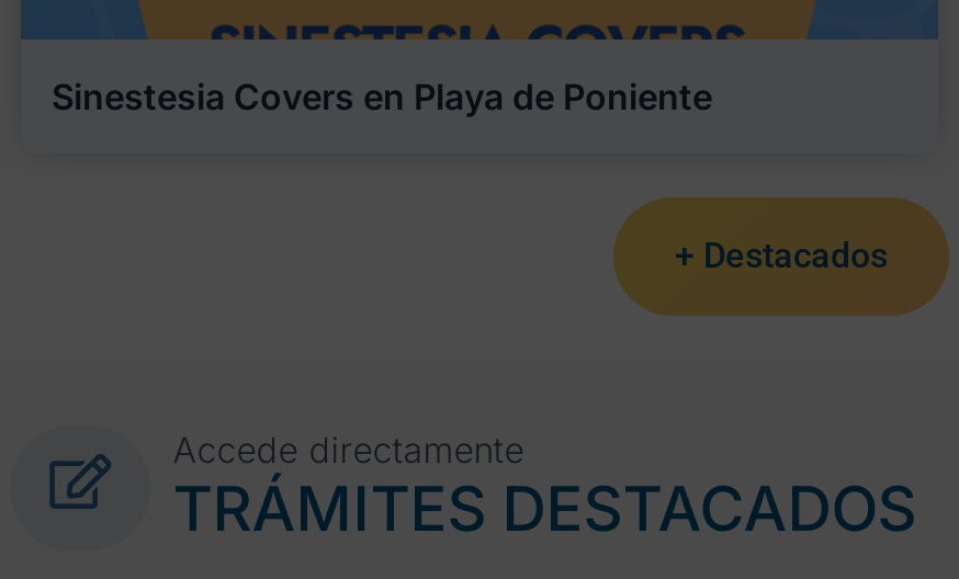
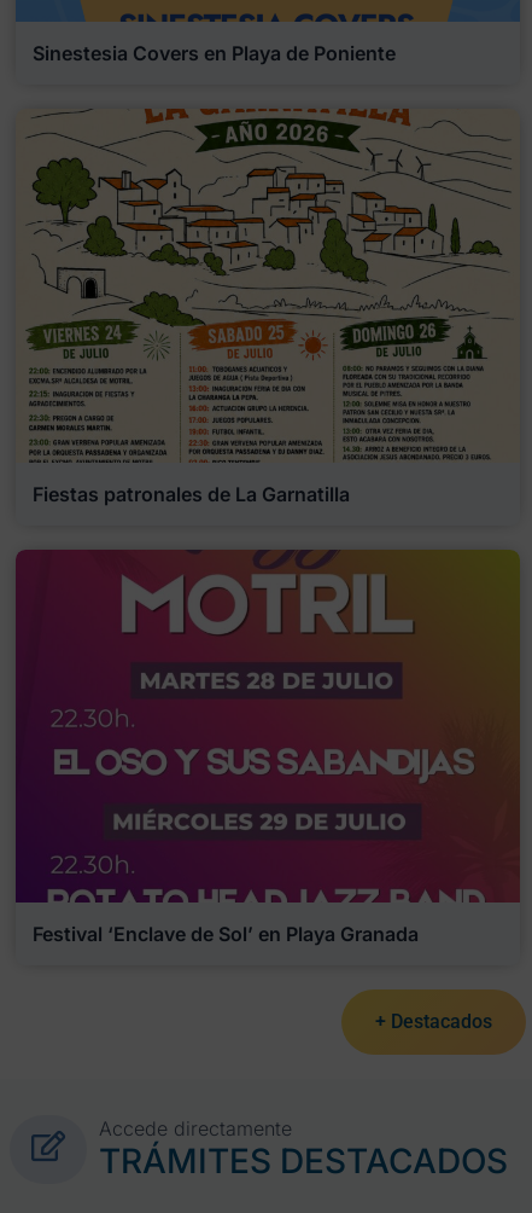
none -> [14,549,521,946] [image] | Festival ‘Enclave de Sol’ en Playa Granada
none -> [16,106,520,506] [image] | Fiestas patronales de La Garnatilla

